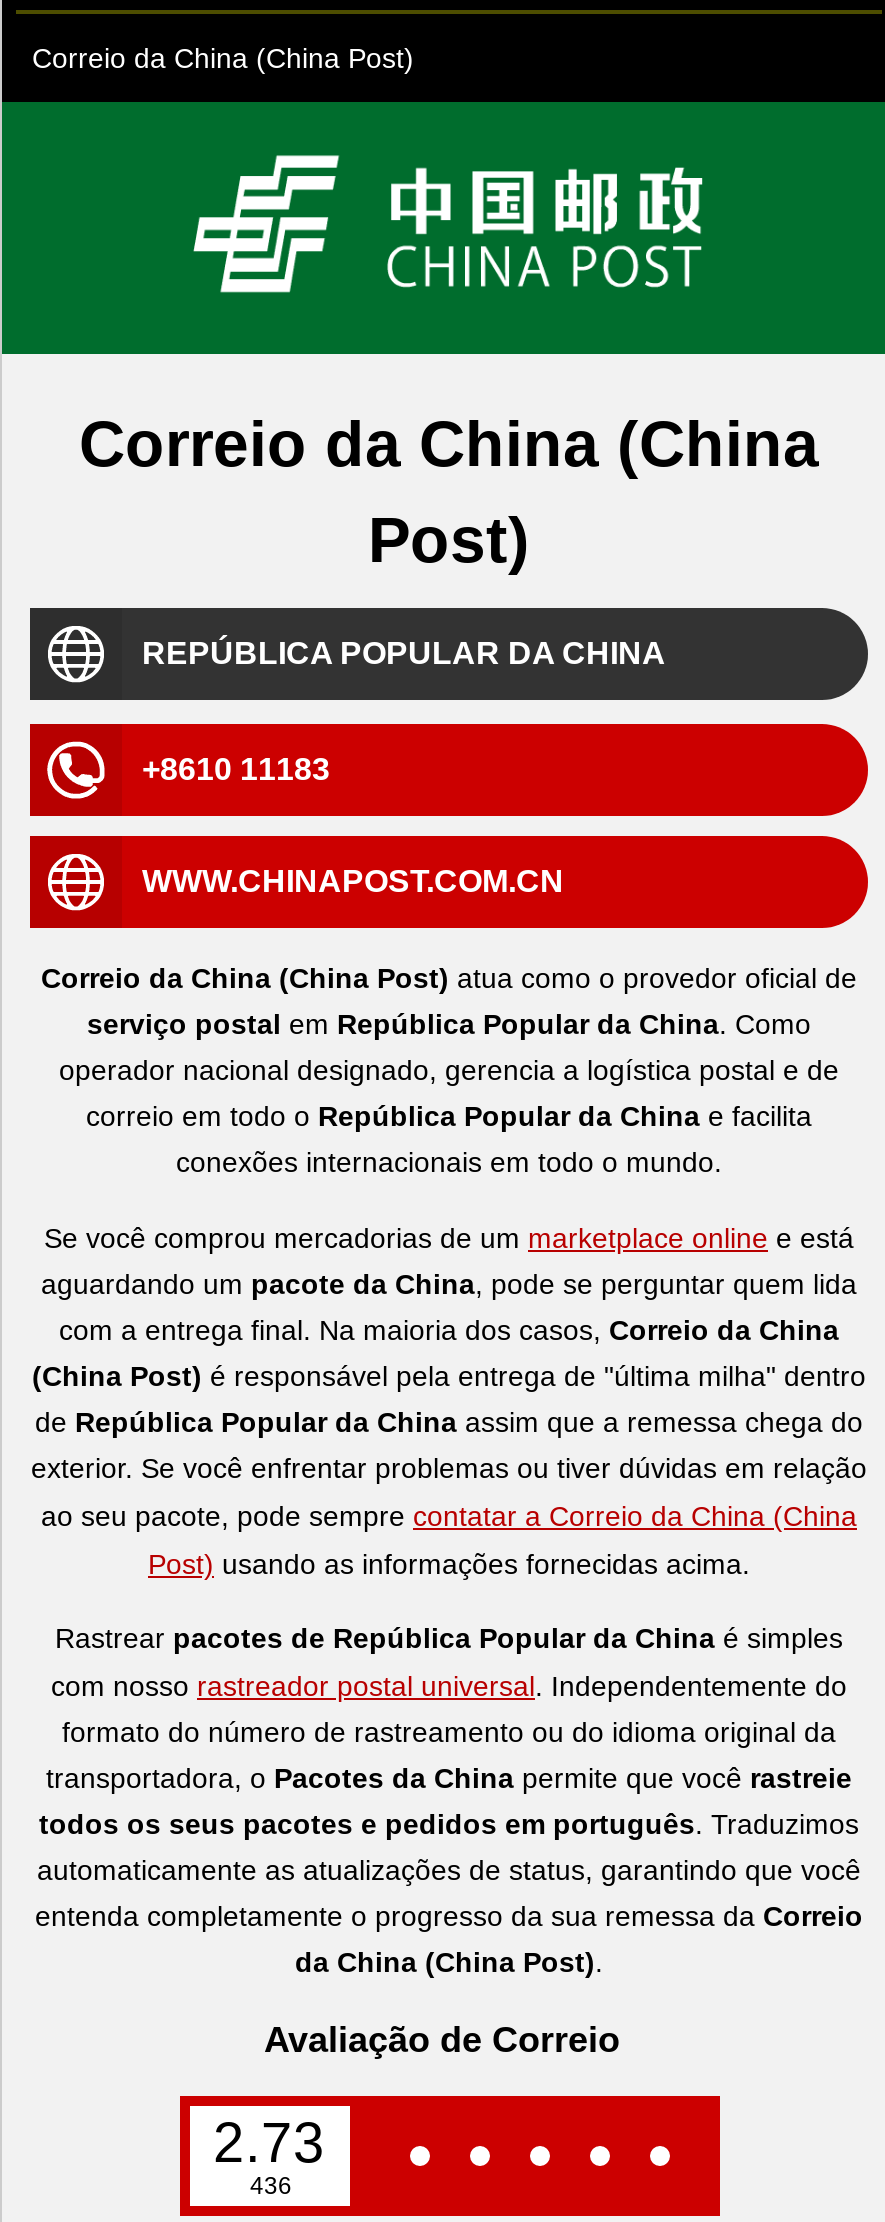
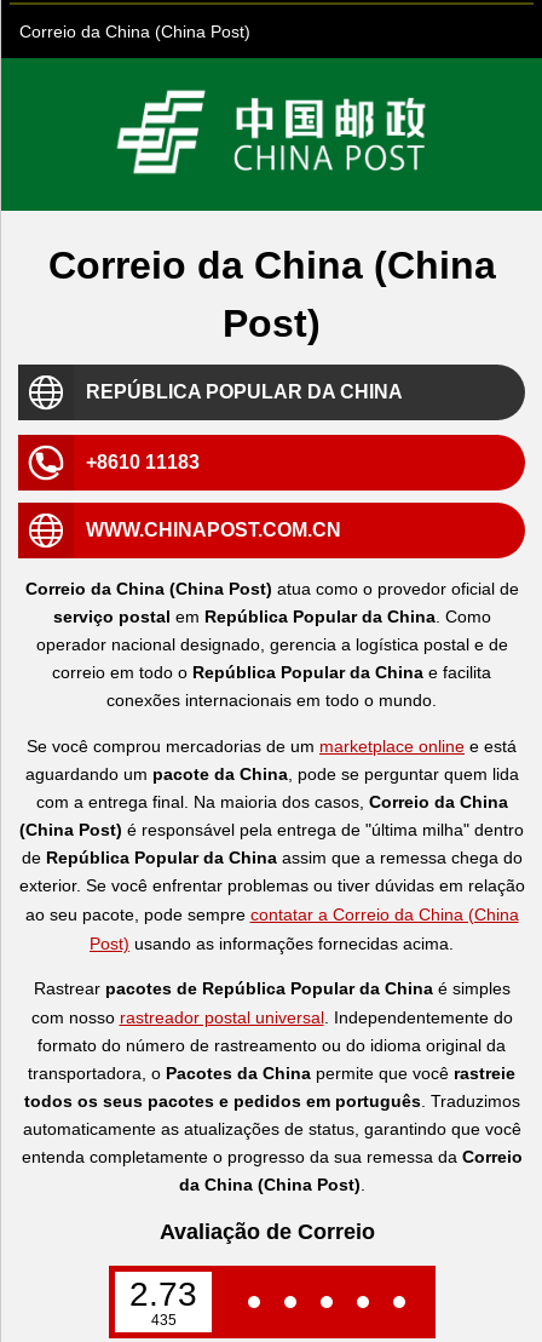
[250,2171,292,2199] 436 -> [151,1311,177,1328] 435

